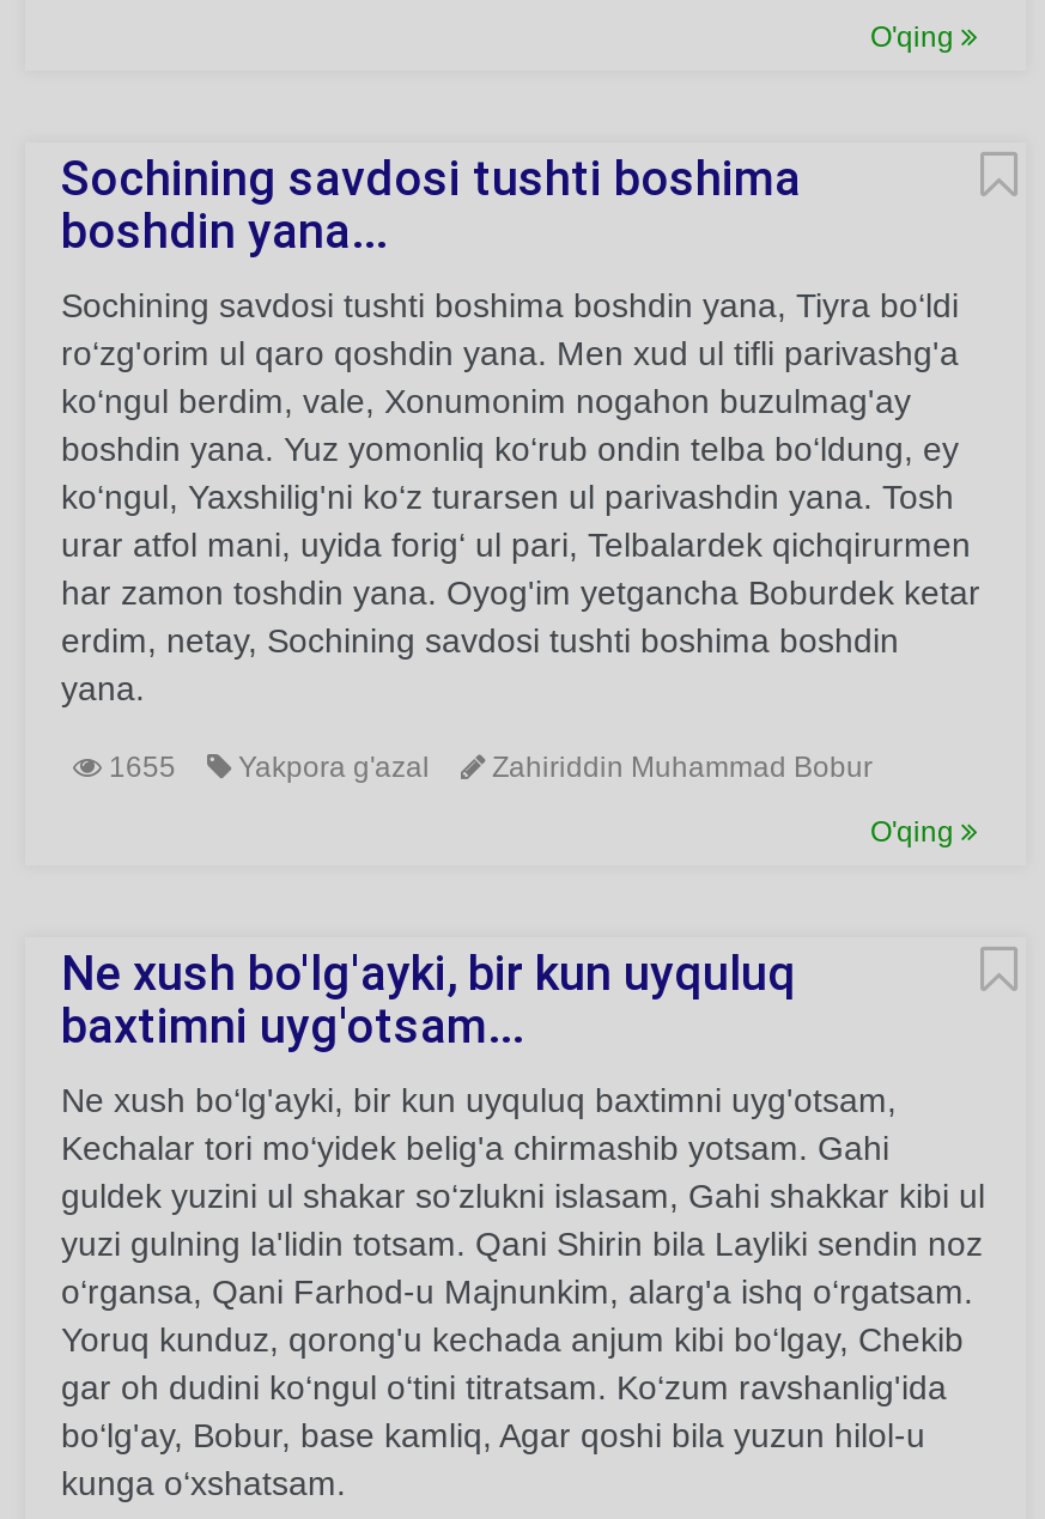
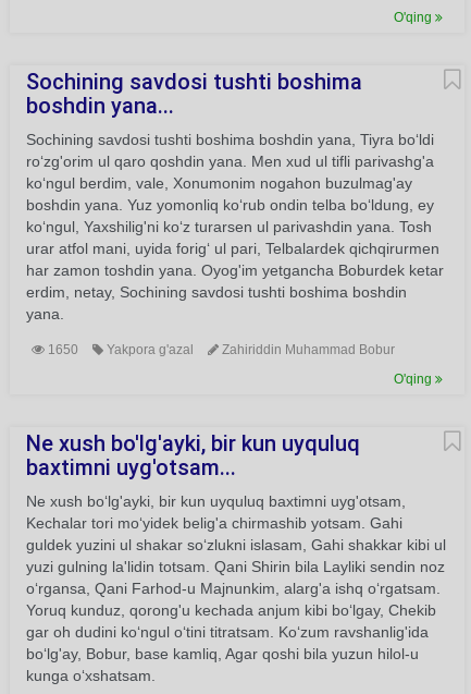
[102,751,873,784] 1655 Yakpora g'azal Zahiriddin Muhammad Bobur -> [45,342,395,357] 1650 Yakpora g'azal Zahiriddin Muhammad Bobur

